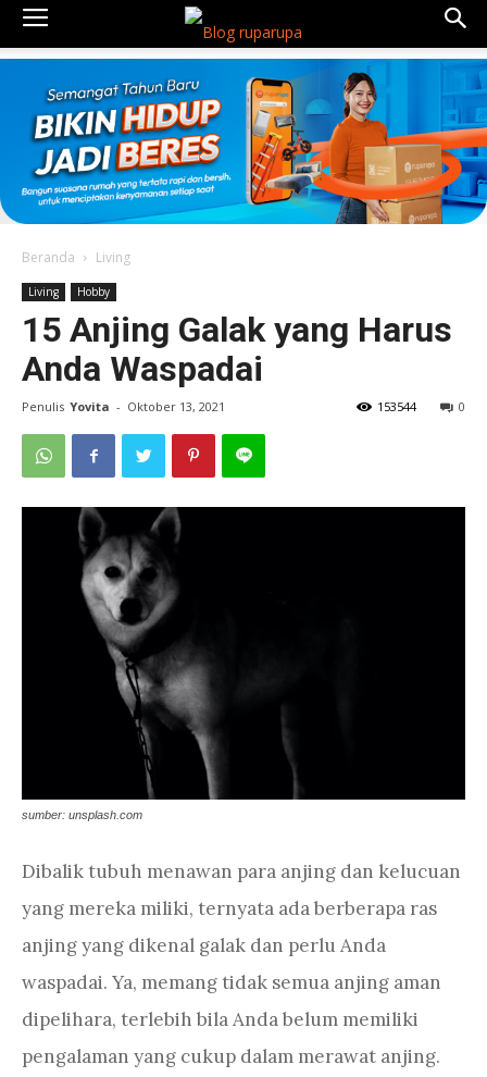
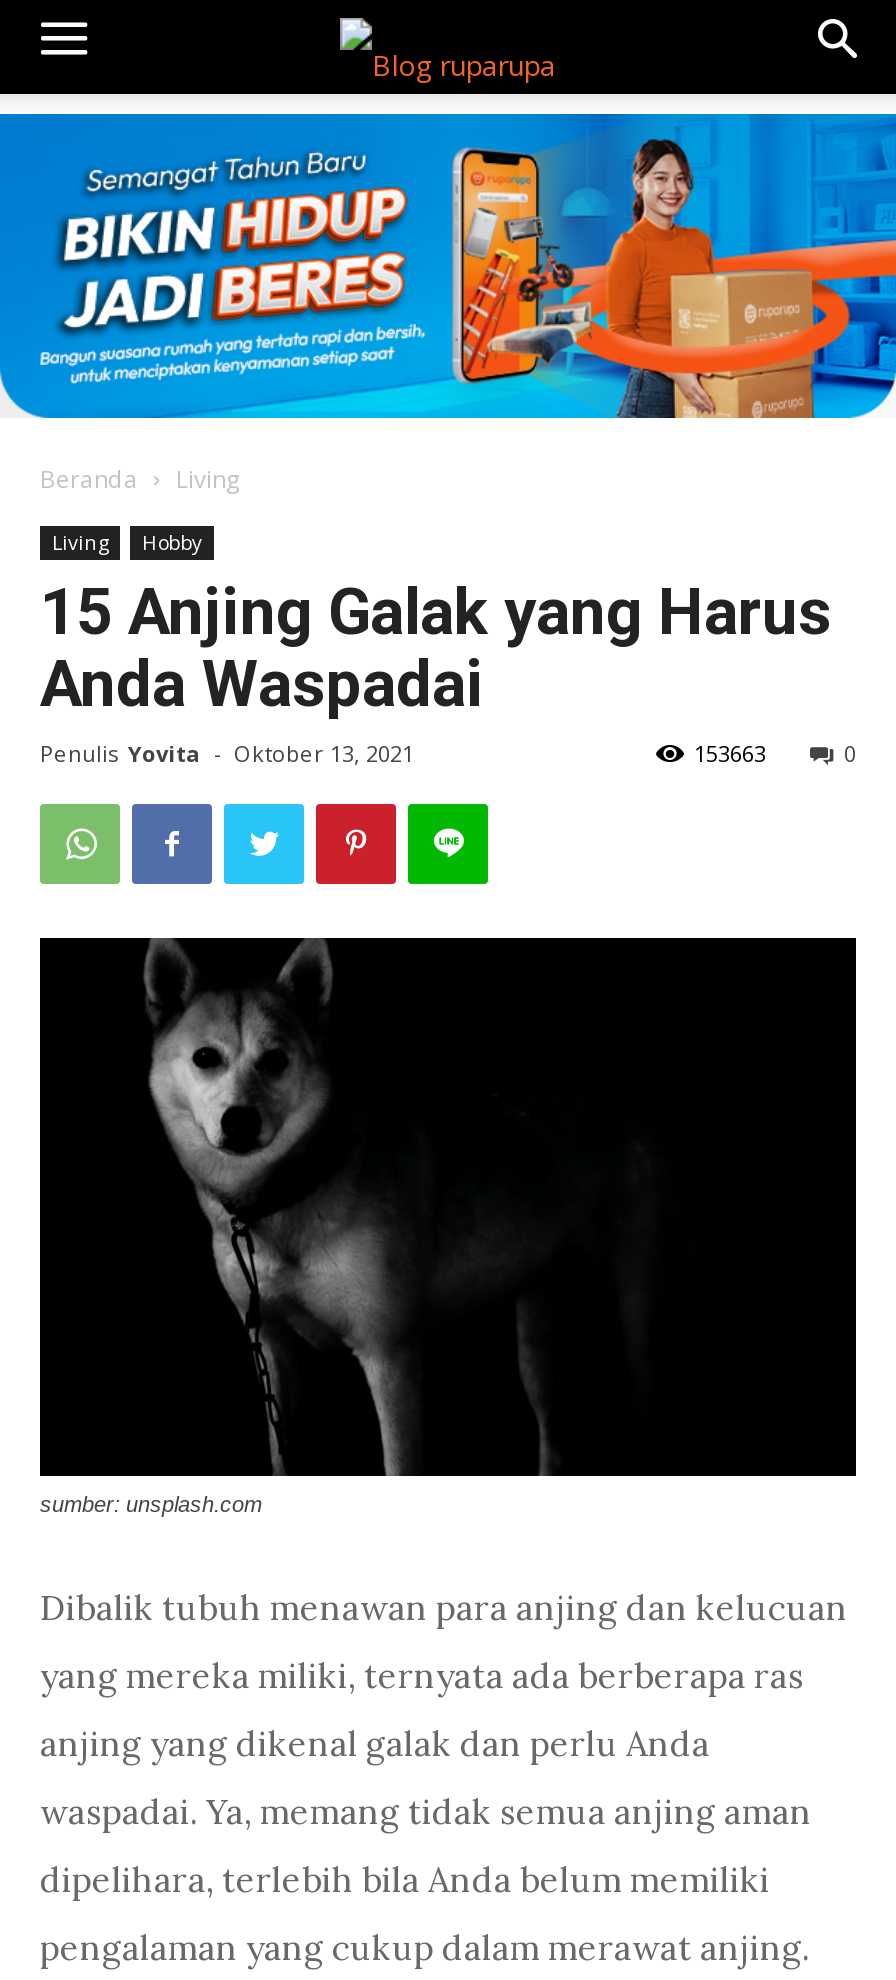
[377,398,416,414] 153544 -> [694,738,766,768] 153663

